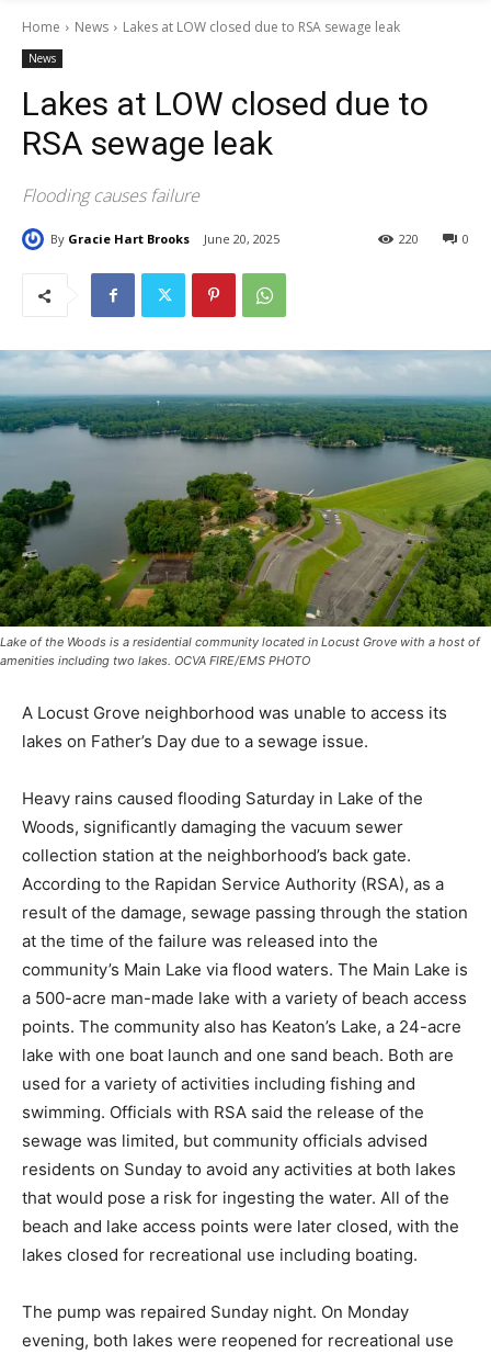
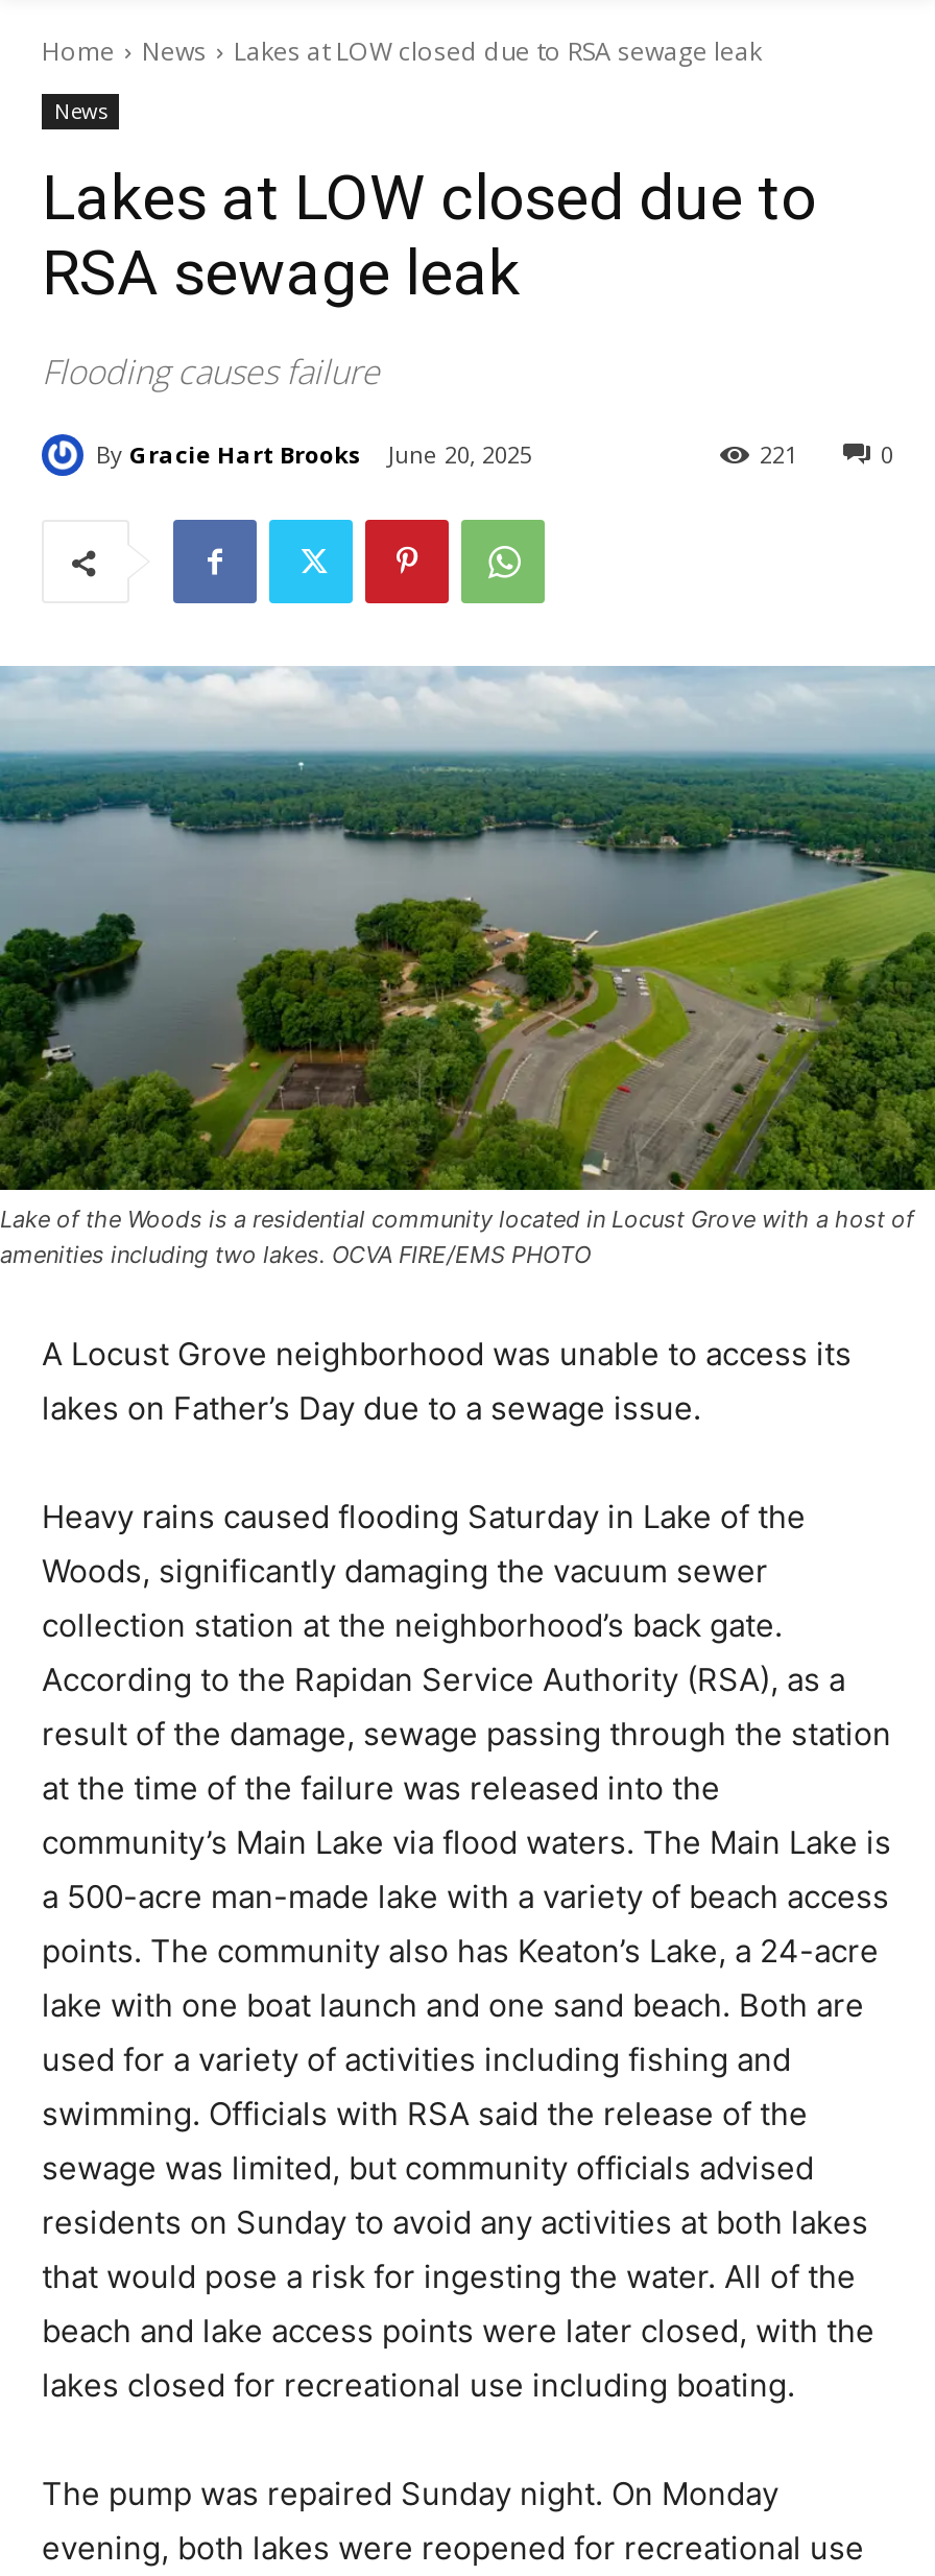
[399,231,419,247] 220 -> [760,439,797,470] 221

